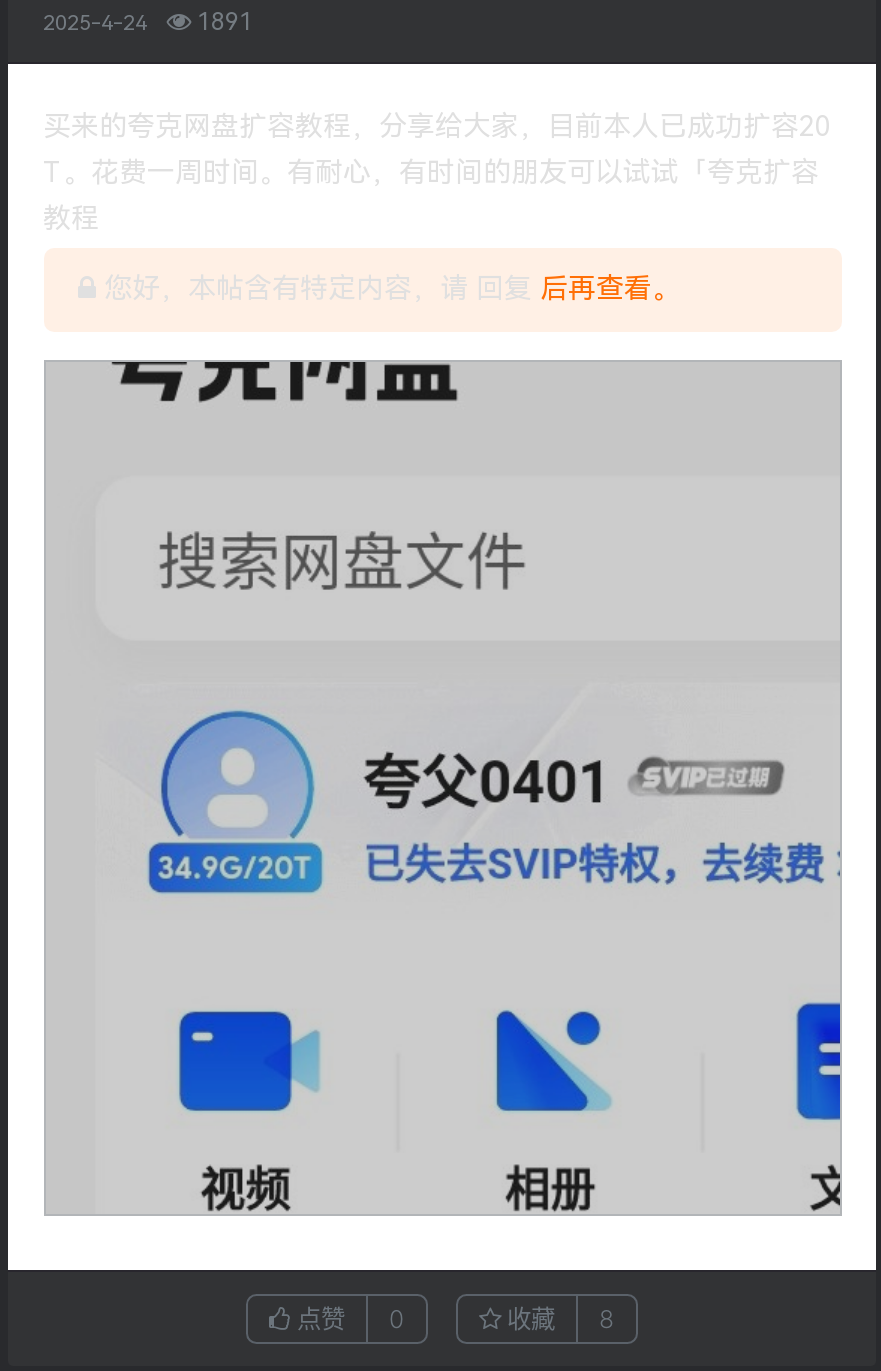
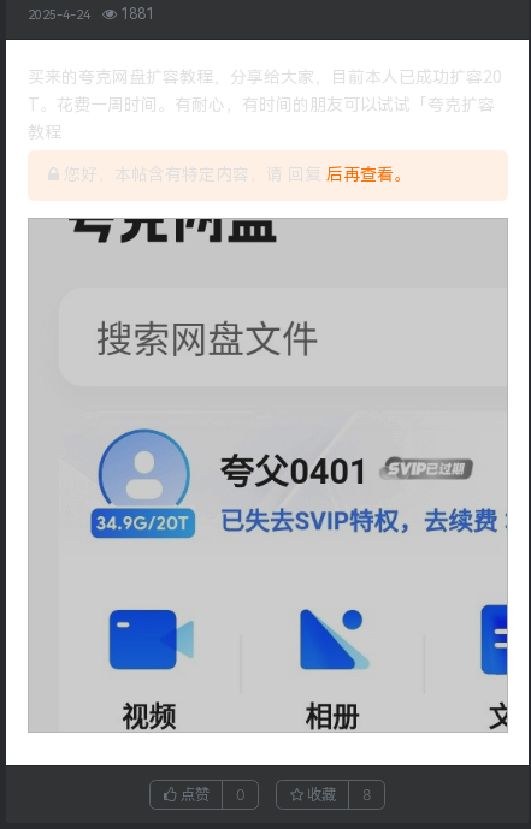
[43,8,253,36] 2025-4-24 1891 -> [27,6,154,23] 2025-4-24 1881

